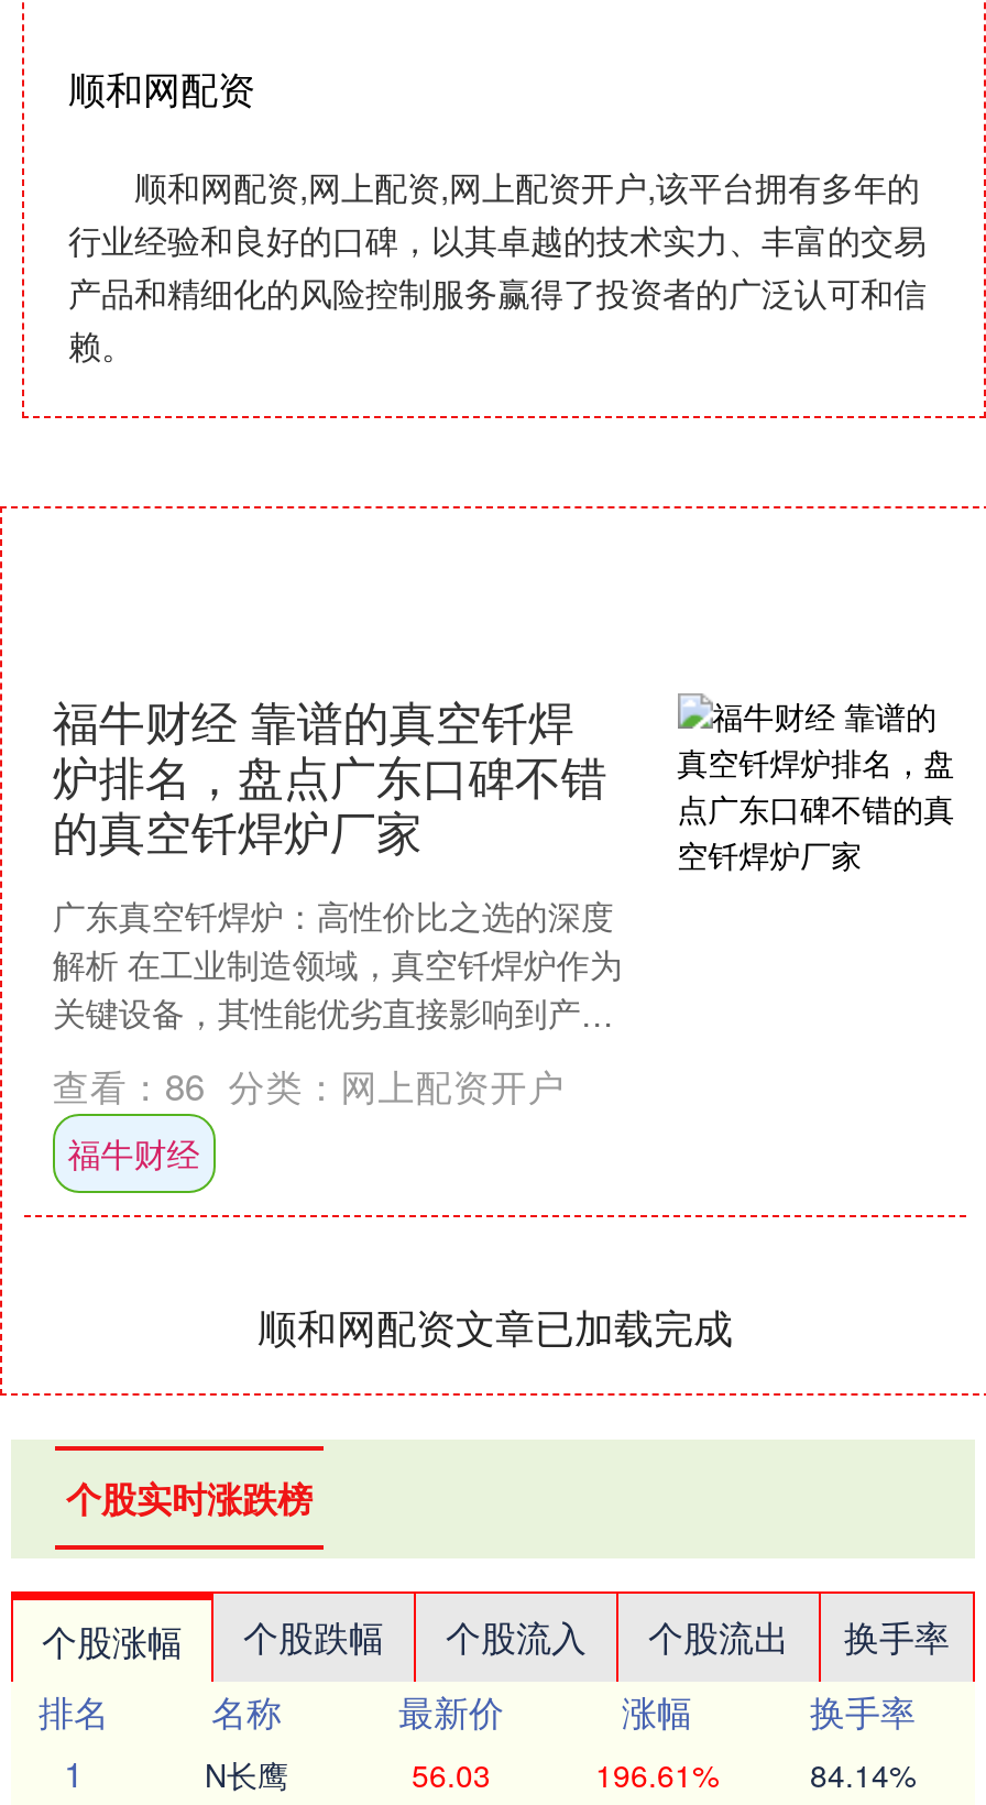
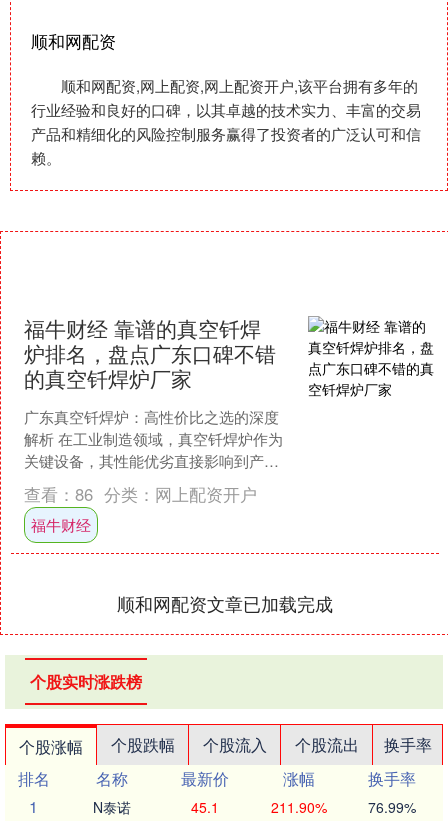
[205,1753,288,1797] N长鹰 -> [93,797,131,817] N泰诺
[412,1753,491,1797] 56.03 -> [191,797,219,817] 45.1
[595,1753,719,1797] 196.61% -> [270,797,326,817] 211.90%
[810,1753,916,1797] 84.14% -> [368,797,416,817] 76.99%

